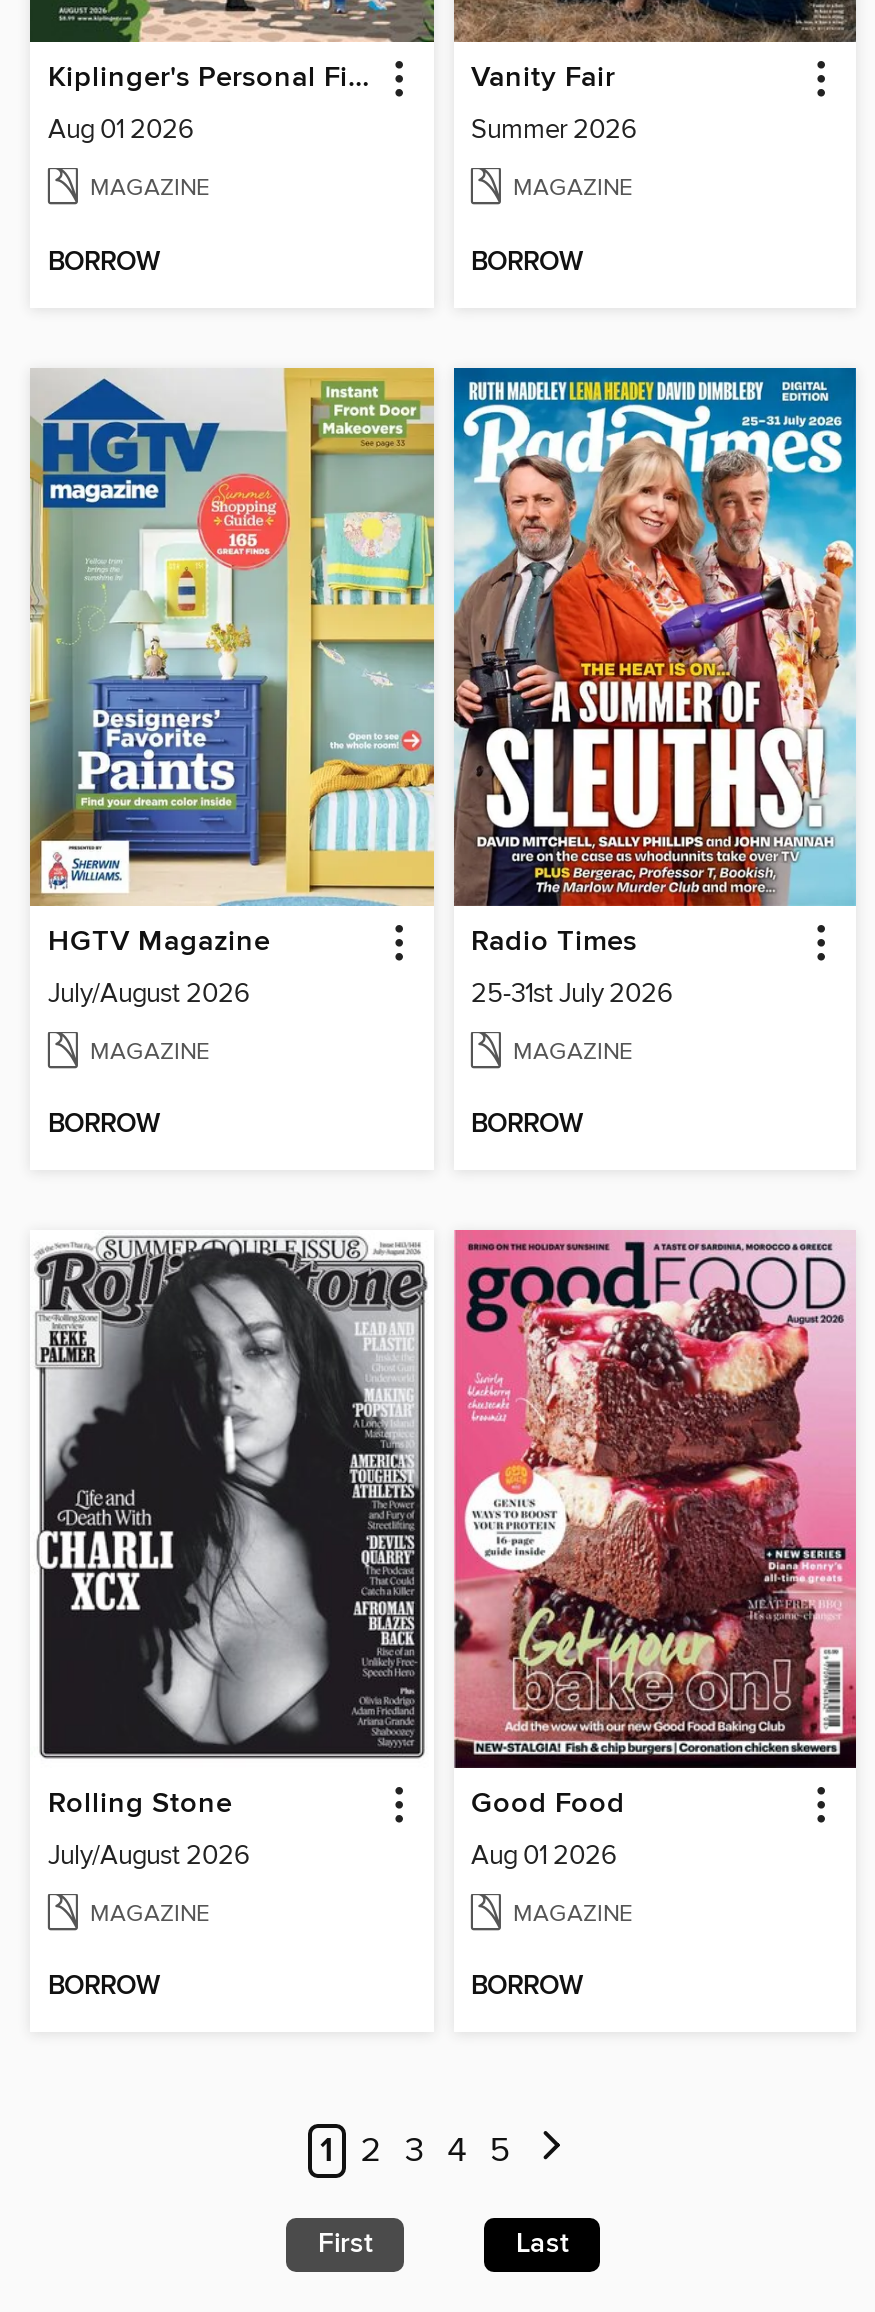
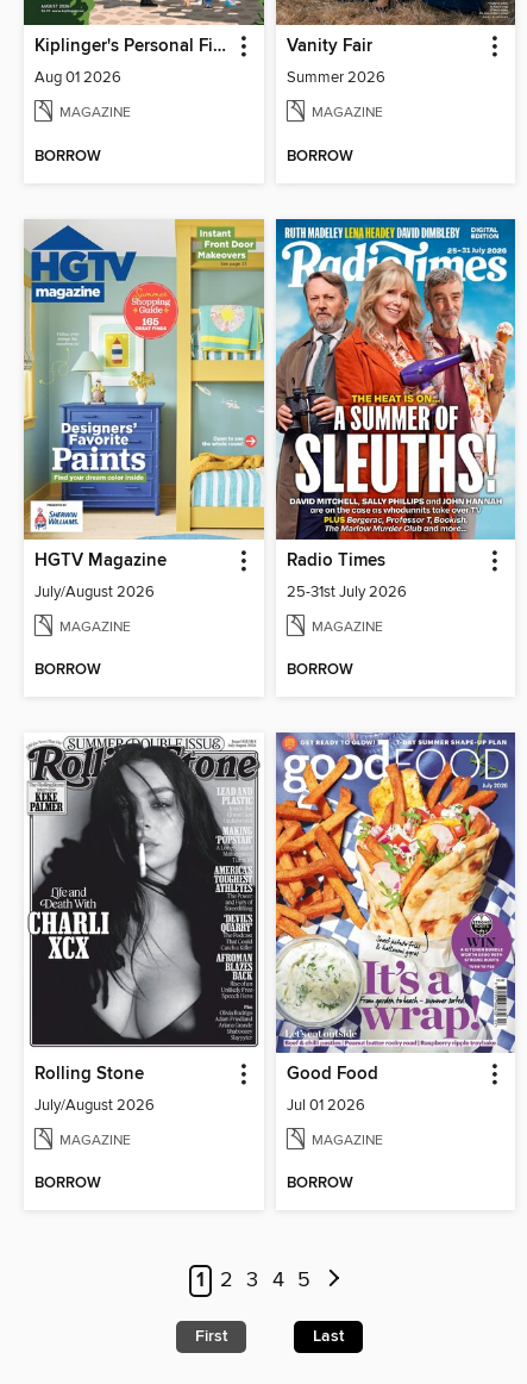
[452,1228,858,1872] [image] | Aug 01 2026 -> [275,731,516,1115] [image] | Jul 01 2026

